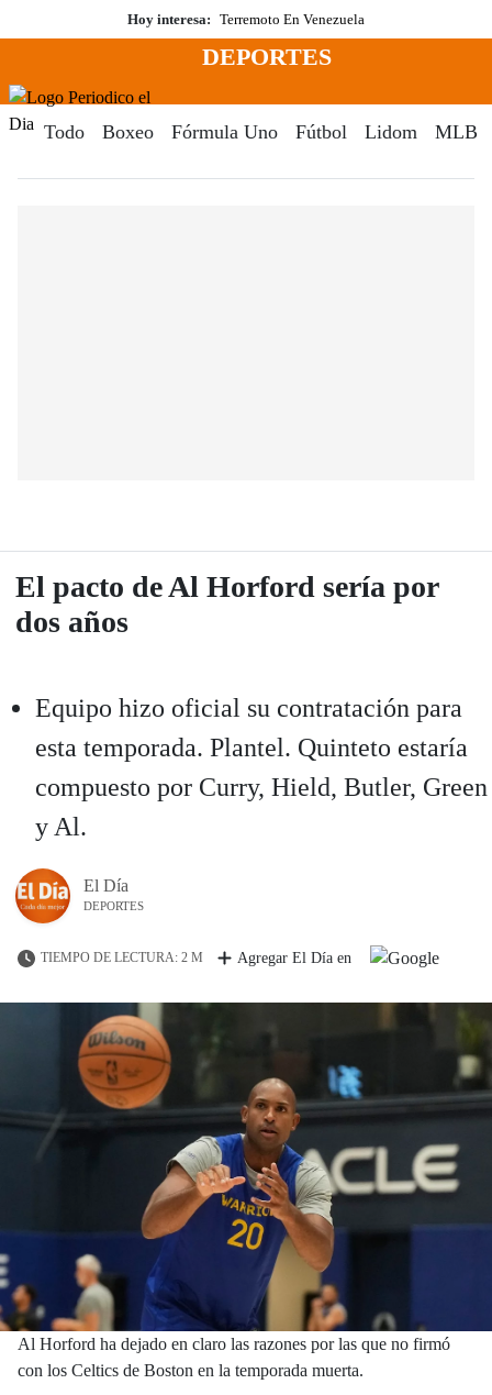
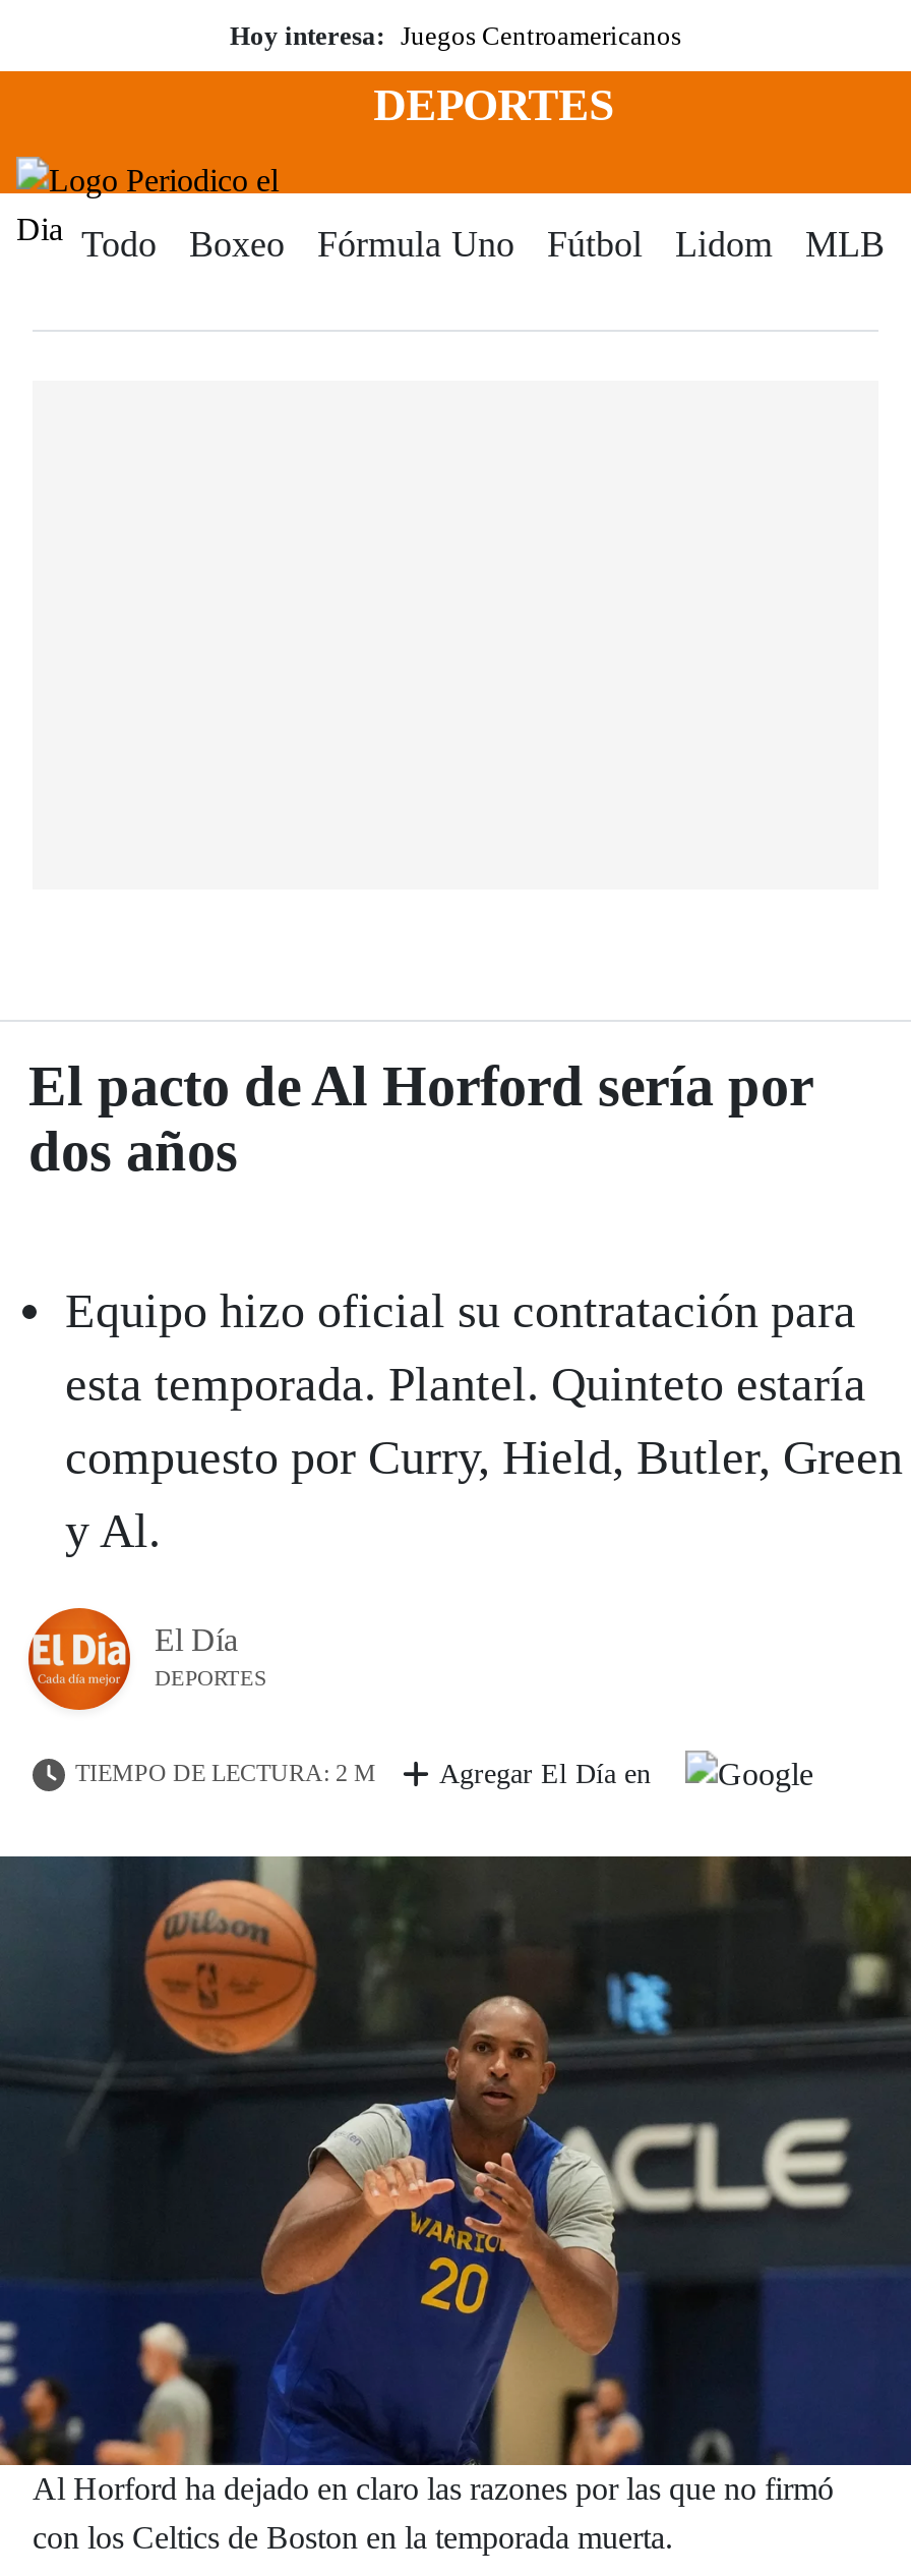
[127,11,365,27] Hoy interesa: Terremoto En Venezuela -> [230,20,681,51] Hoy interesa: Juegos Centroamericanos

